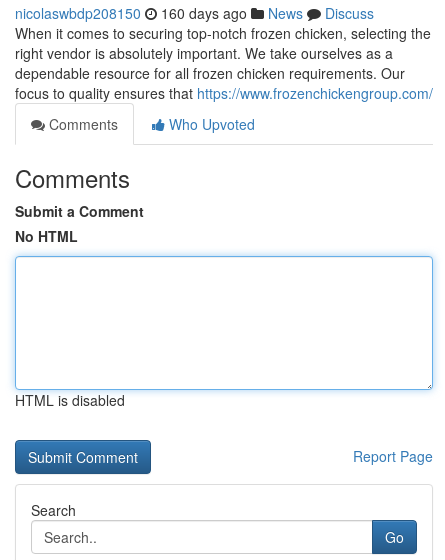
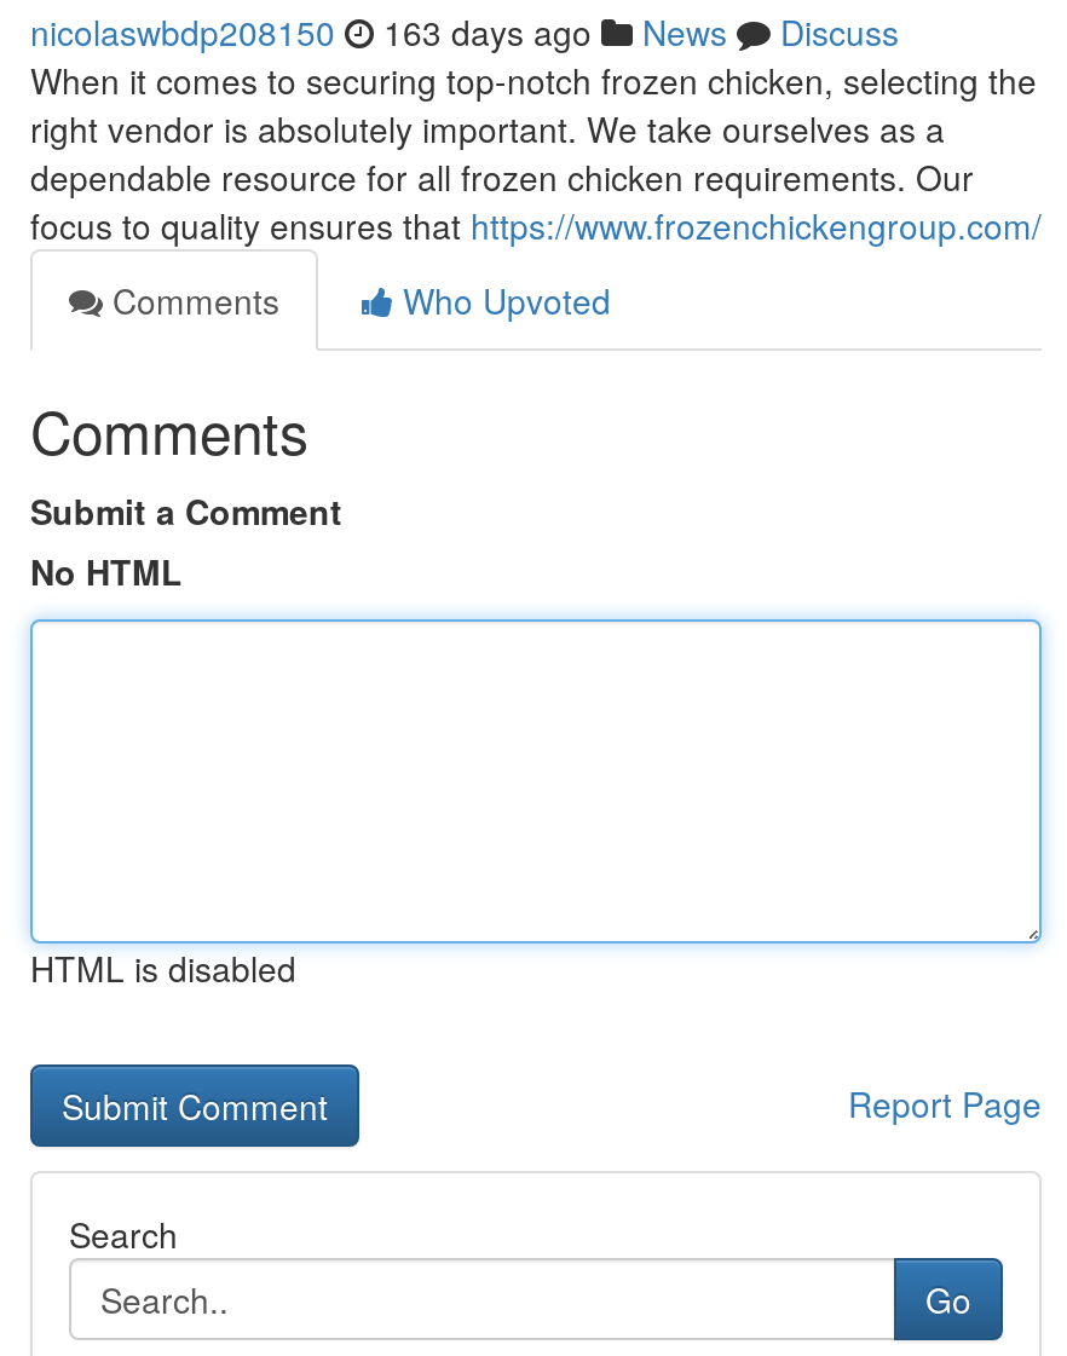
[15,3,374,23] nicolaswbdp208150 160 days ago News Discuss -> [30,7,899,56] nicolaswbdp208150 163 days ago News Discuss

